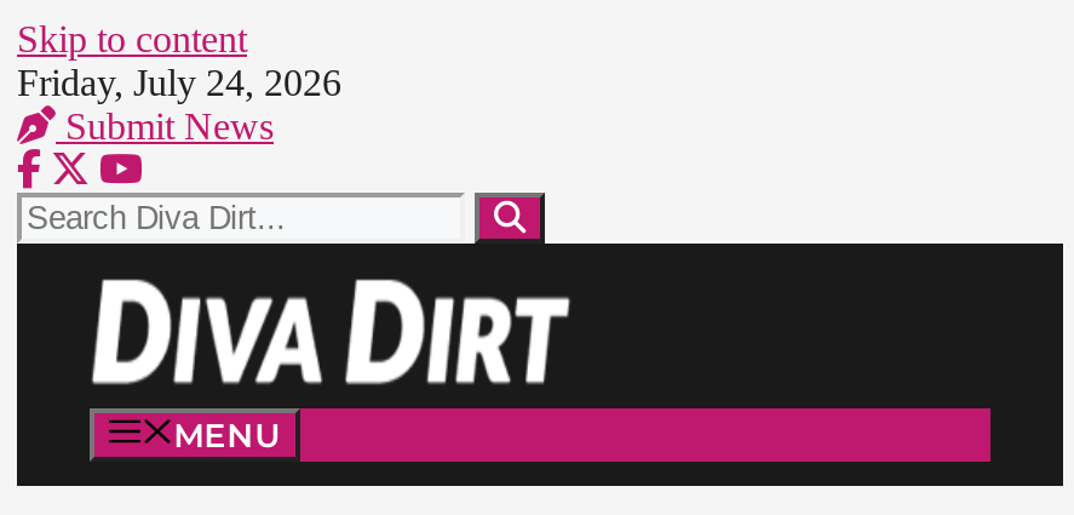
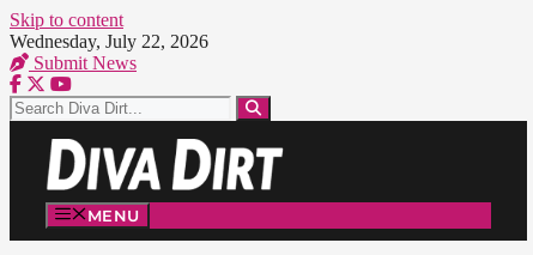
[17,62,341,103] Friday, July 24, 2026 -> [10,31,208,51] Wednesday, July 22, 2026

